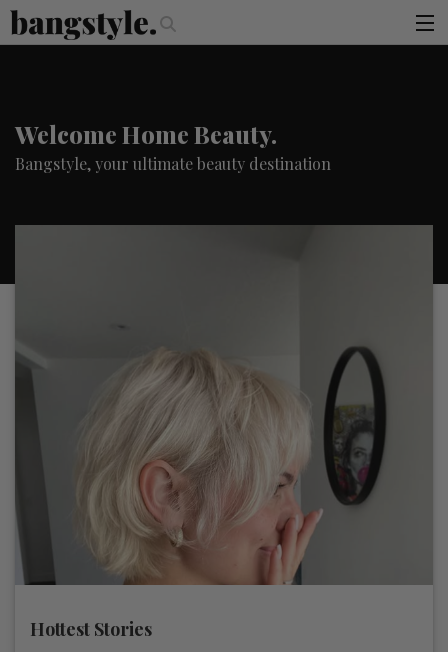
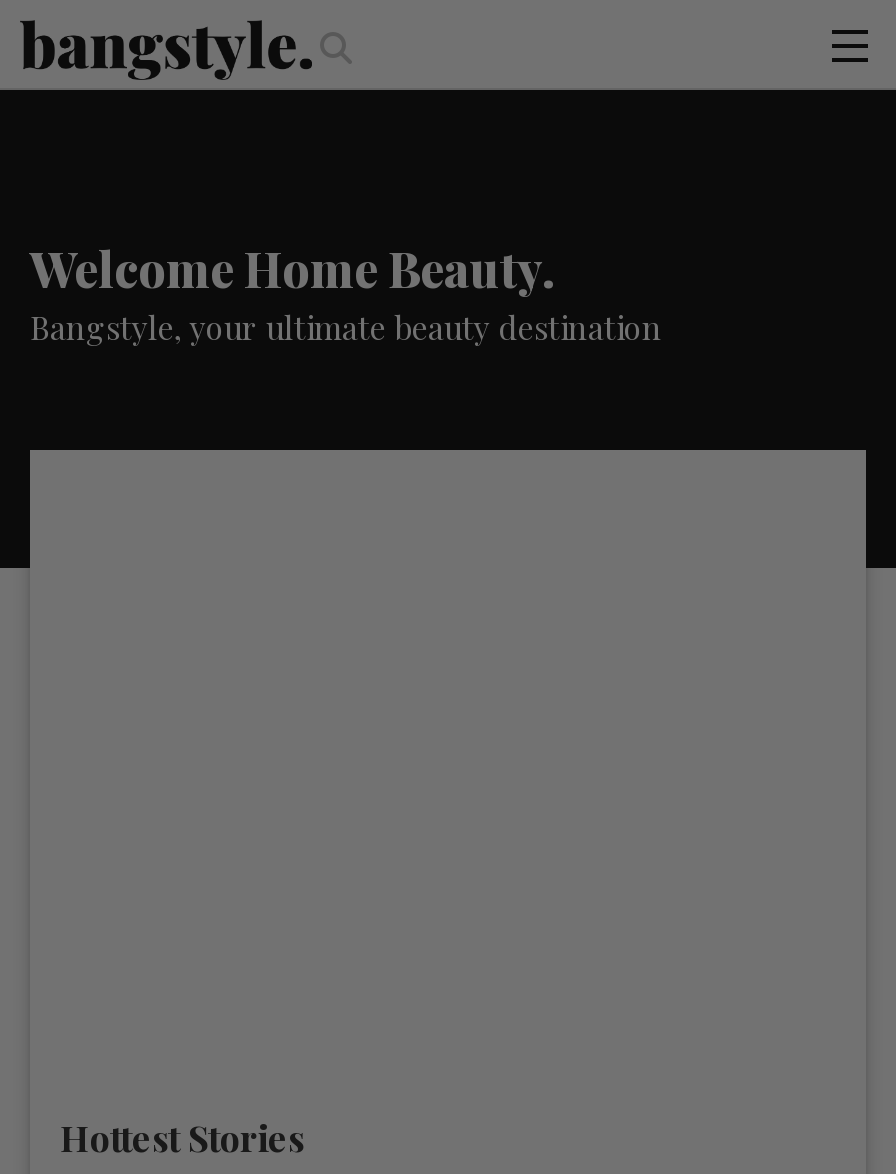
[14,224,433,586] [image] -> none

